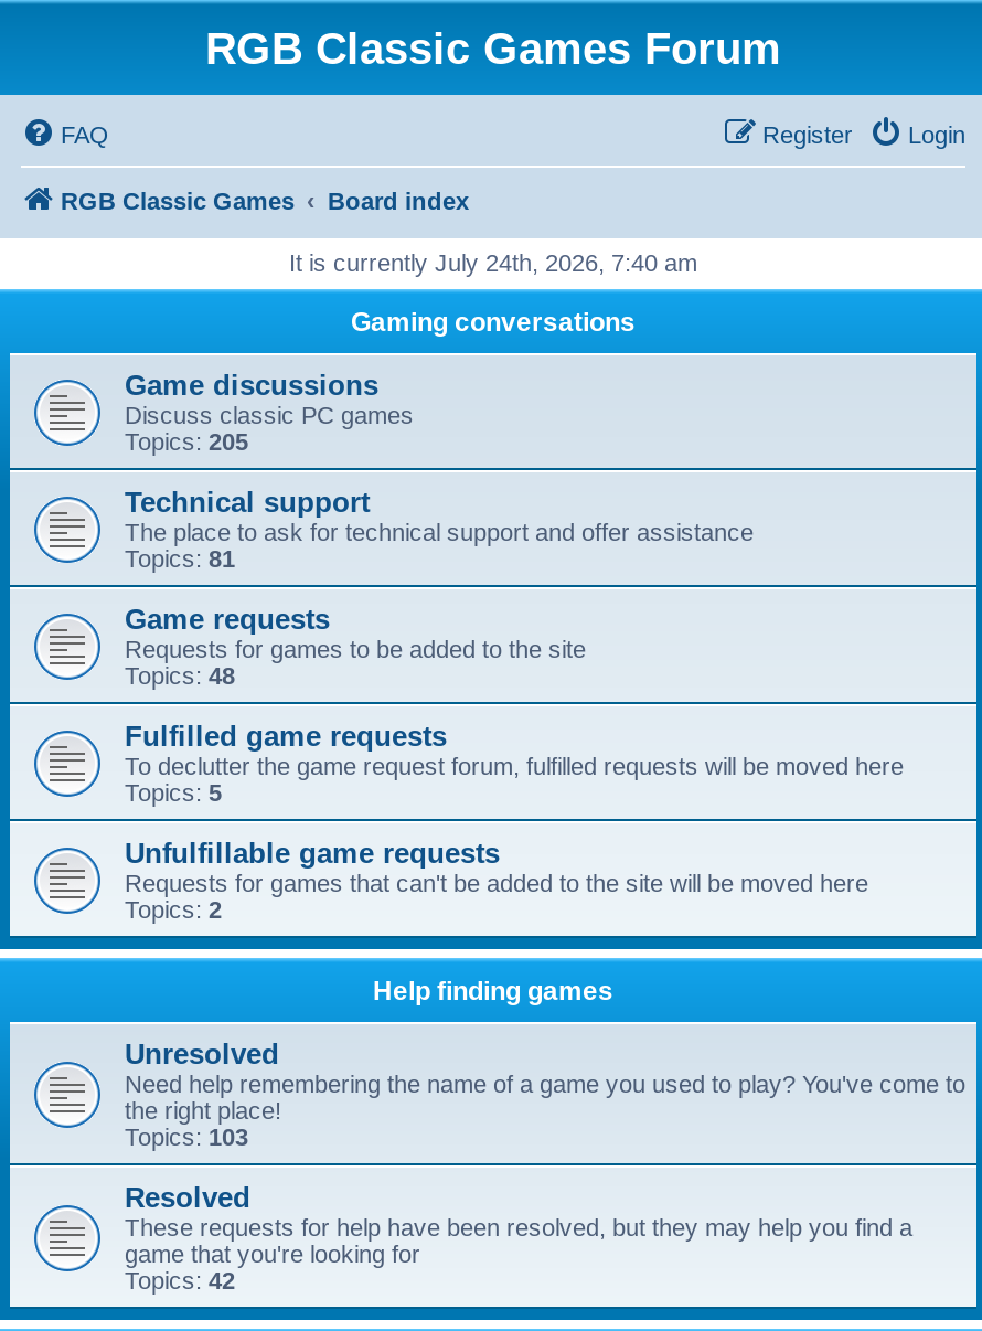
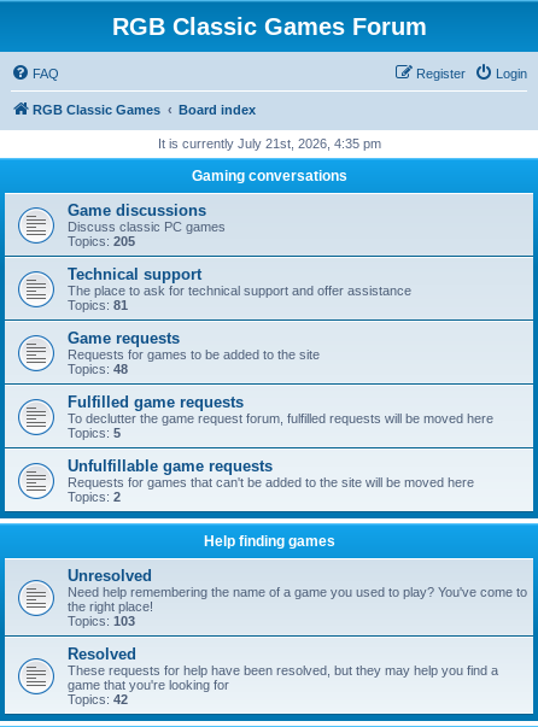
[289,249,697,276] It is currently July 24th, 2026, 7:40 am -> [157,136,381,151] It is currently July 21st, 2026, 4:35 pm

